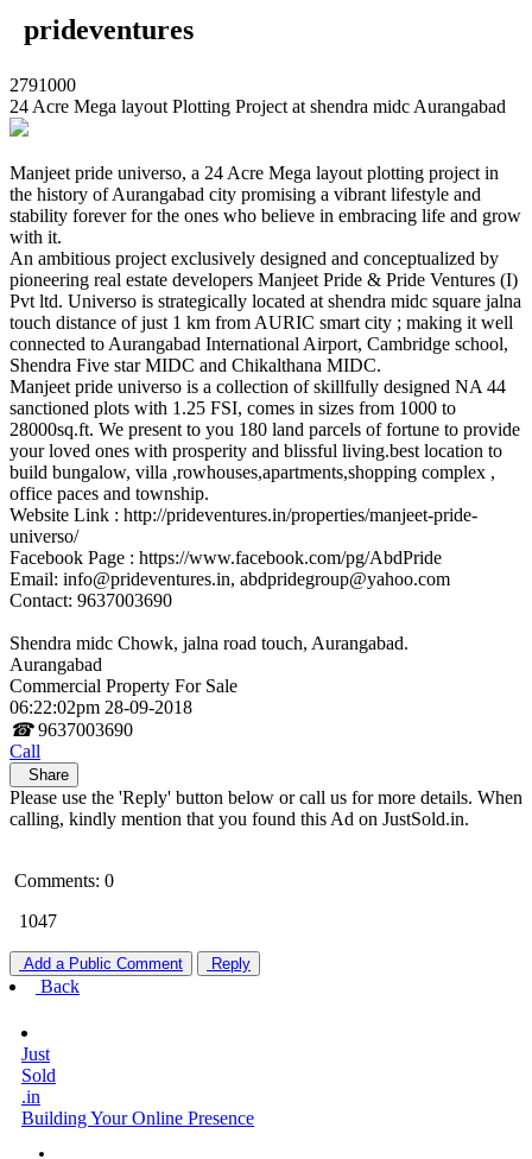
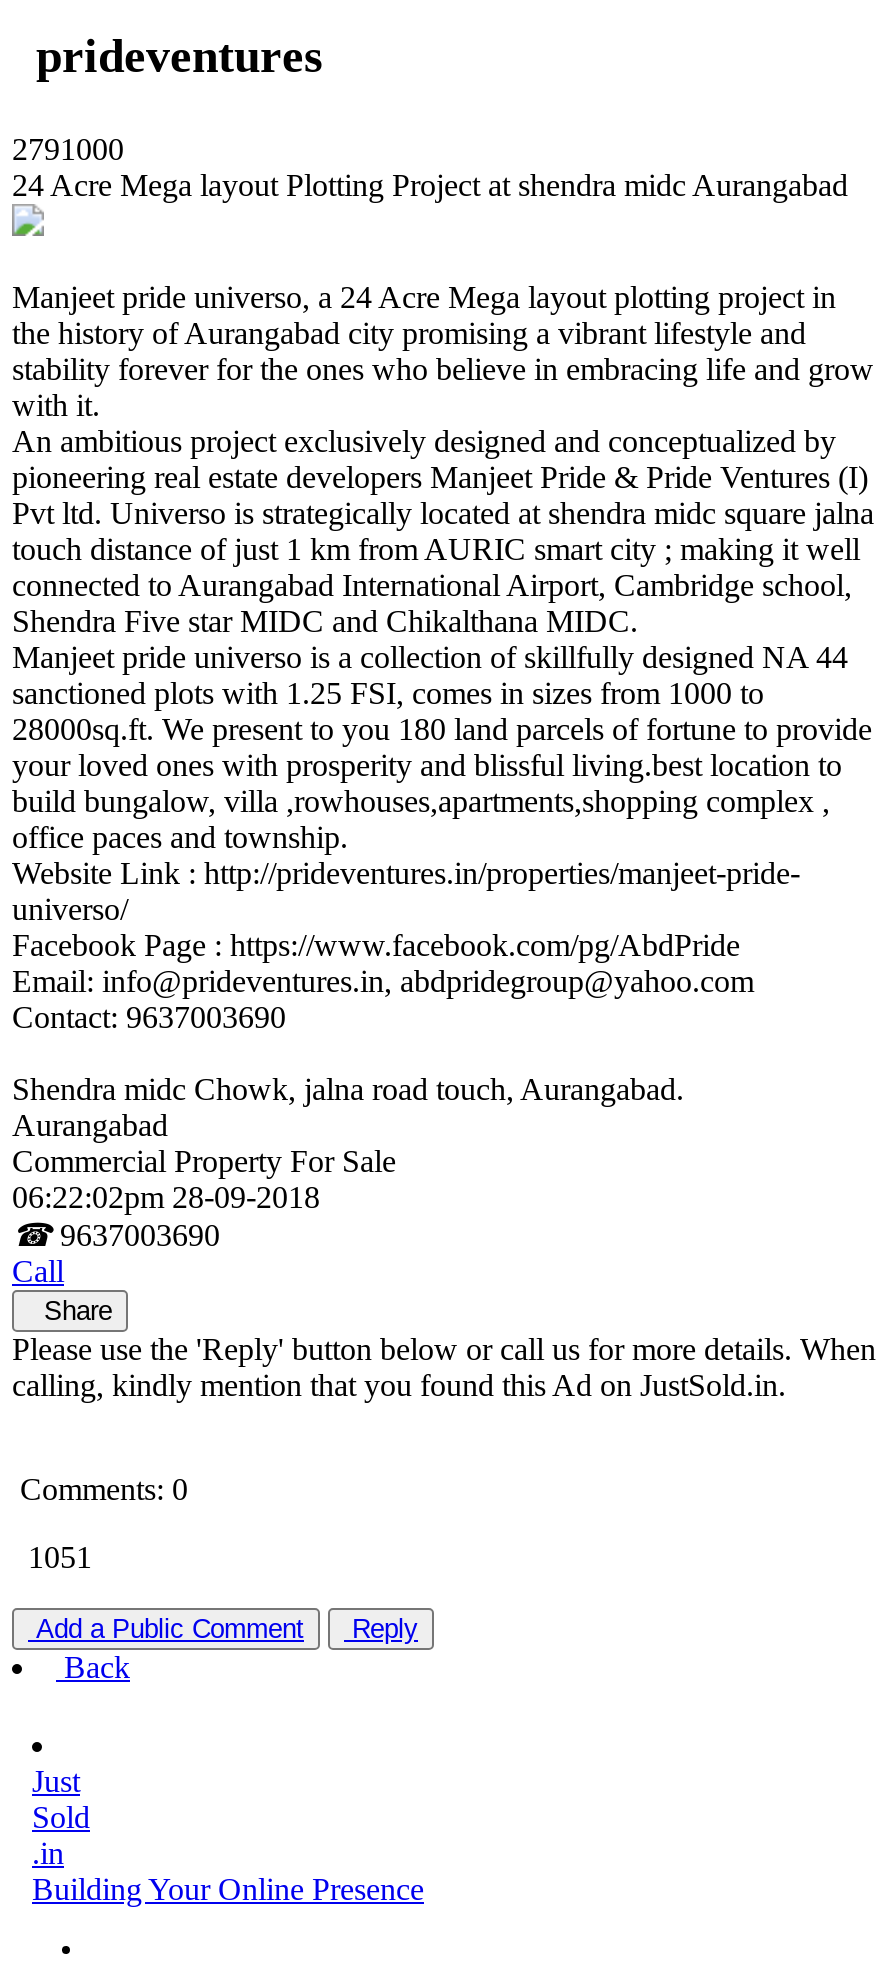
[9,911,57,931] 1047 -> [12,1540,92,1574] 1051

